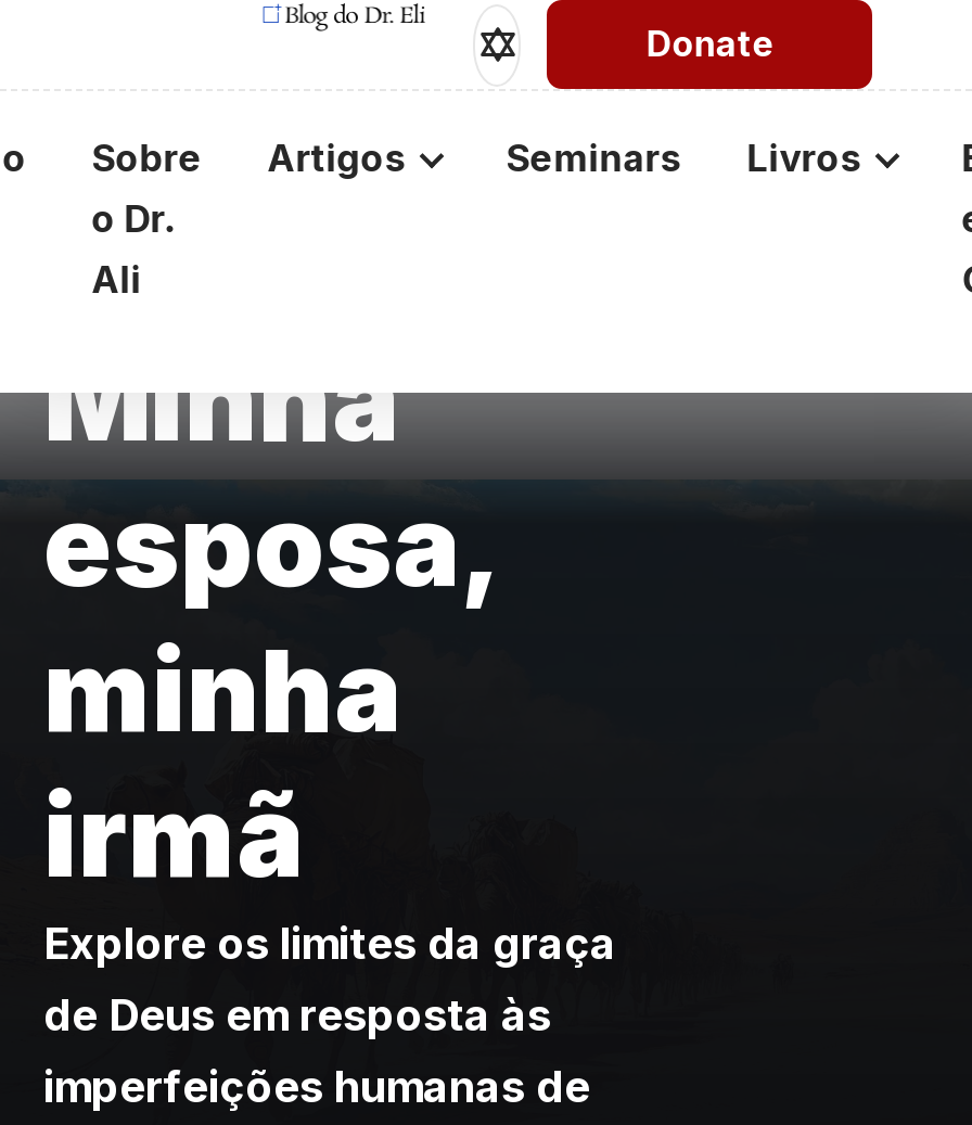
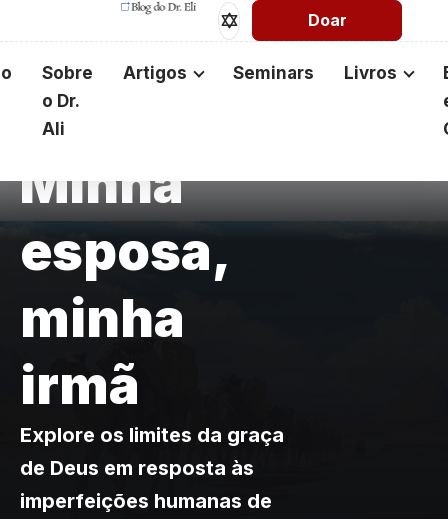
[646,22,774,65] Donate -> [308,10,347,30] Doar

